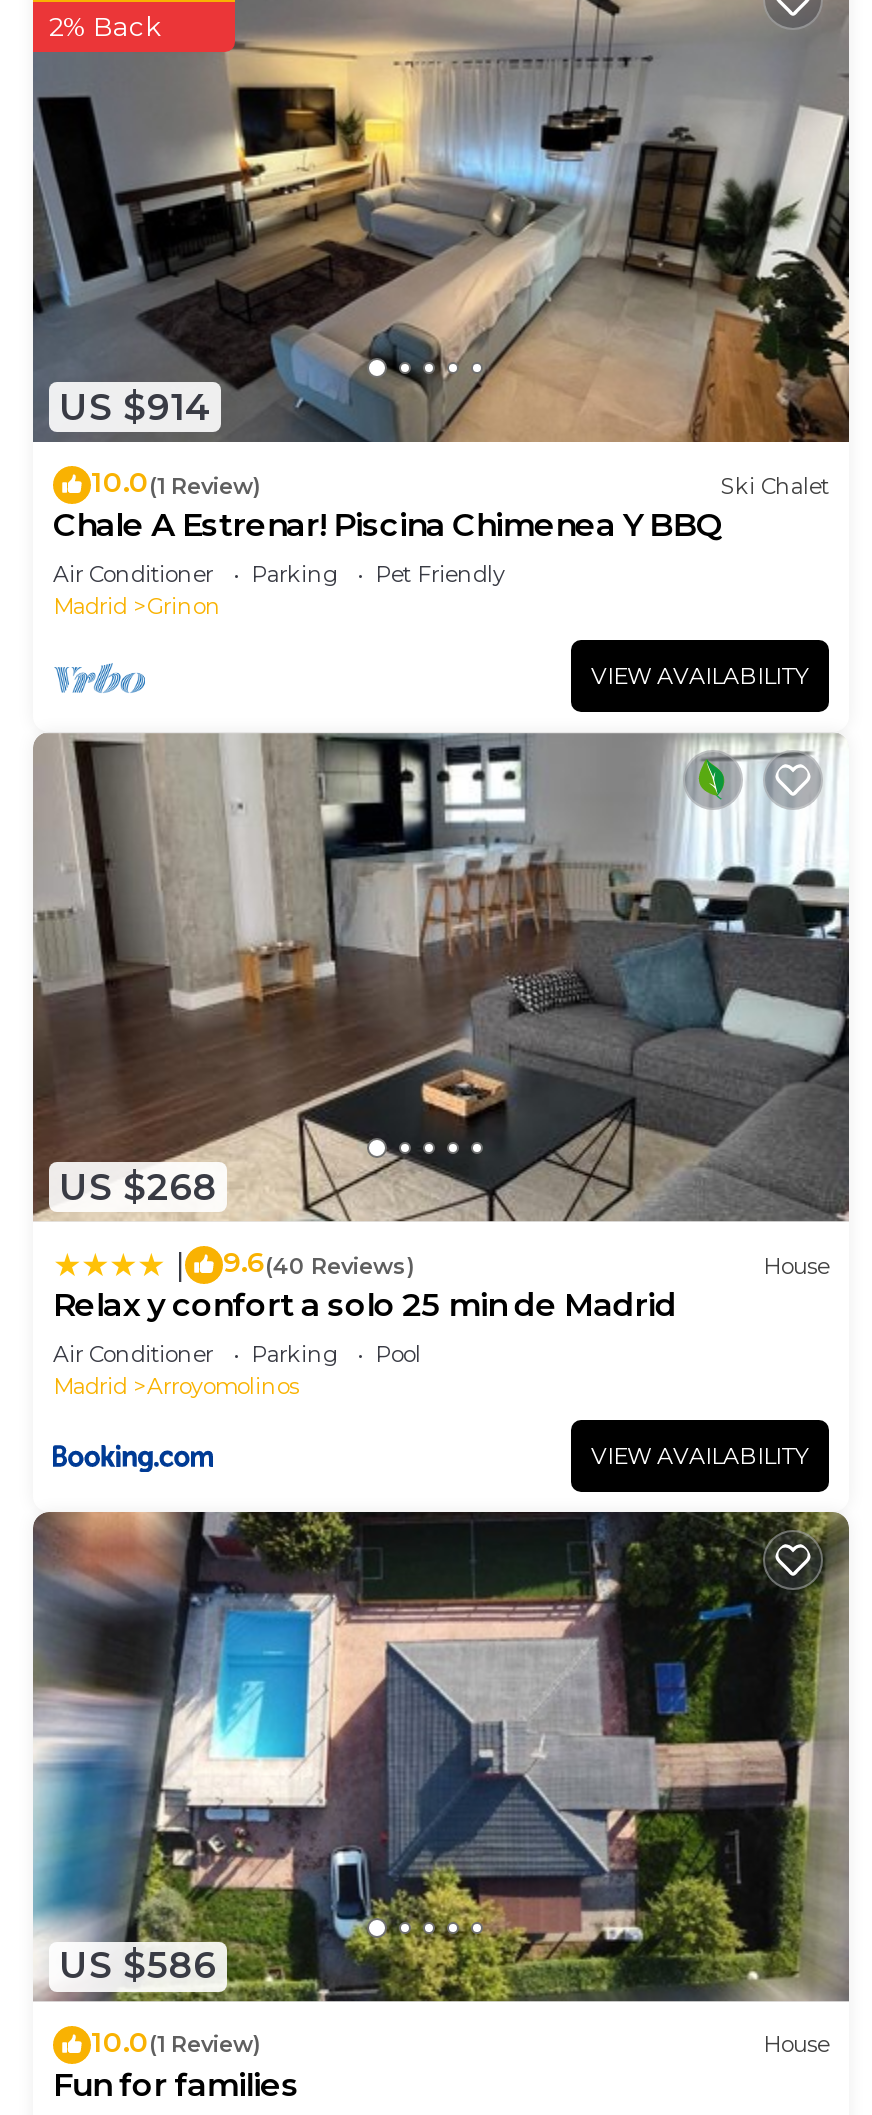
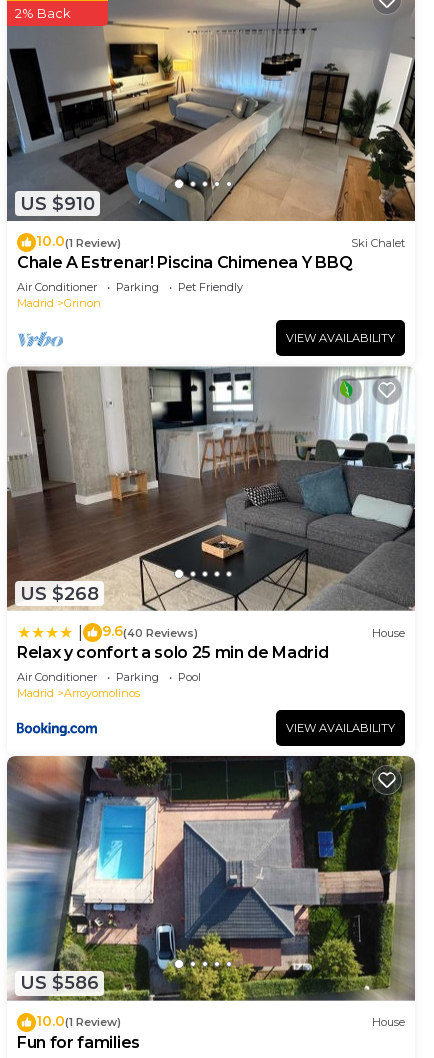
[59,386,211,430] US $914 -> [20,193,95,215] US $910

